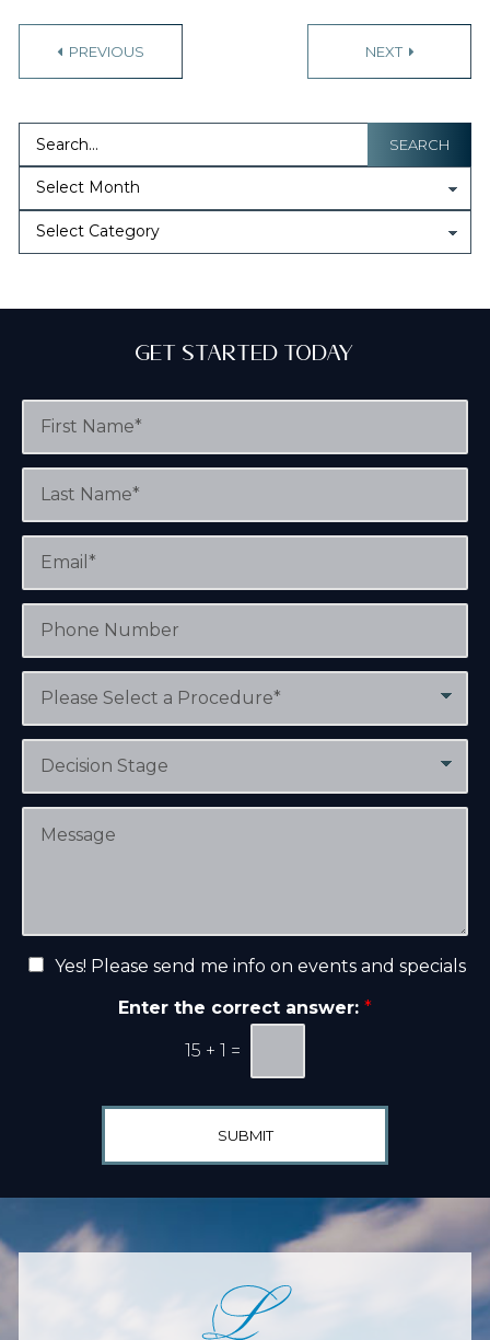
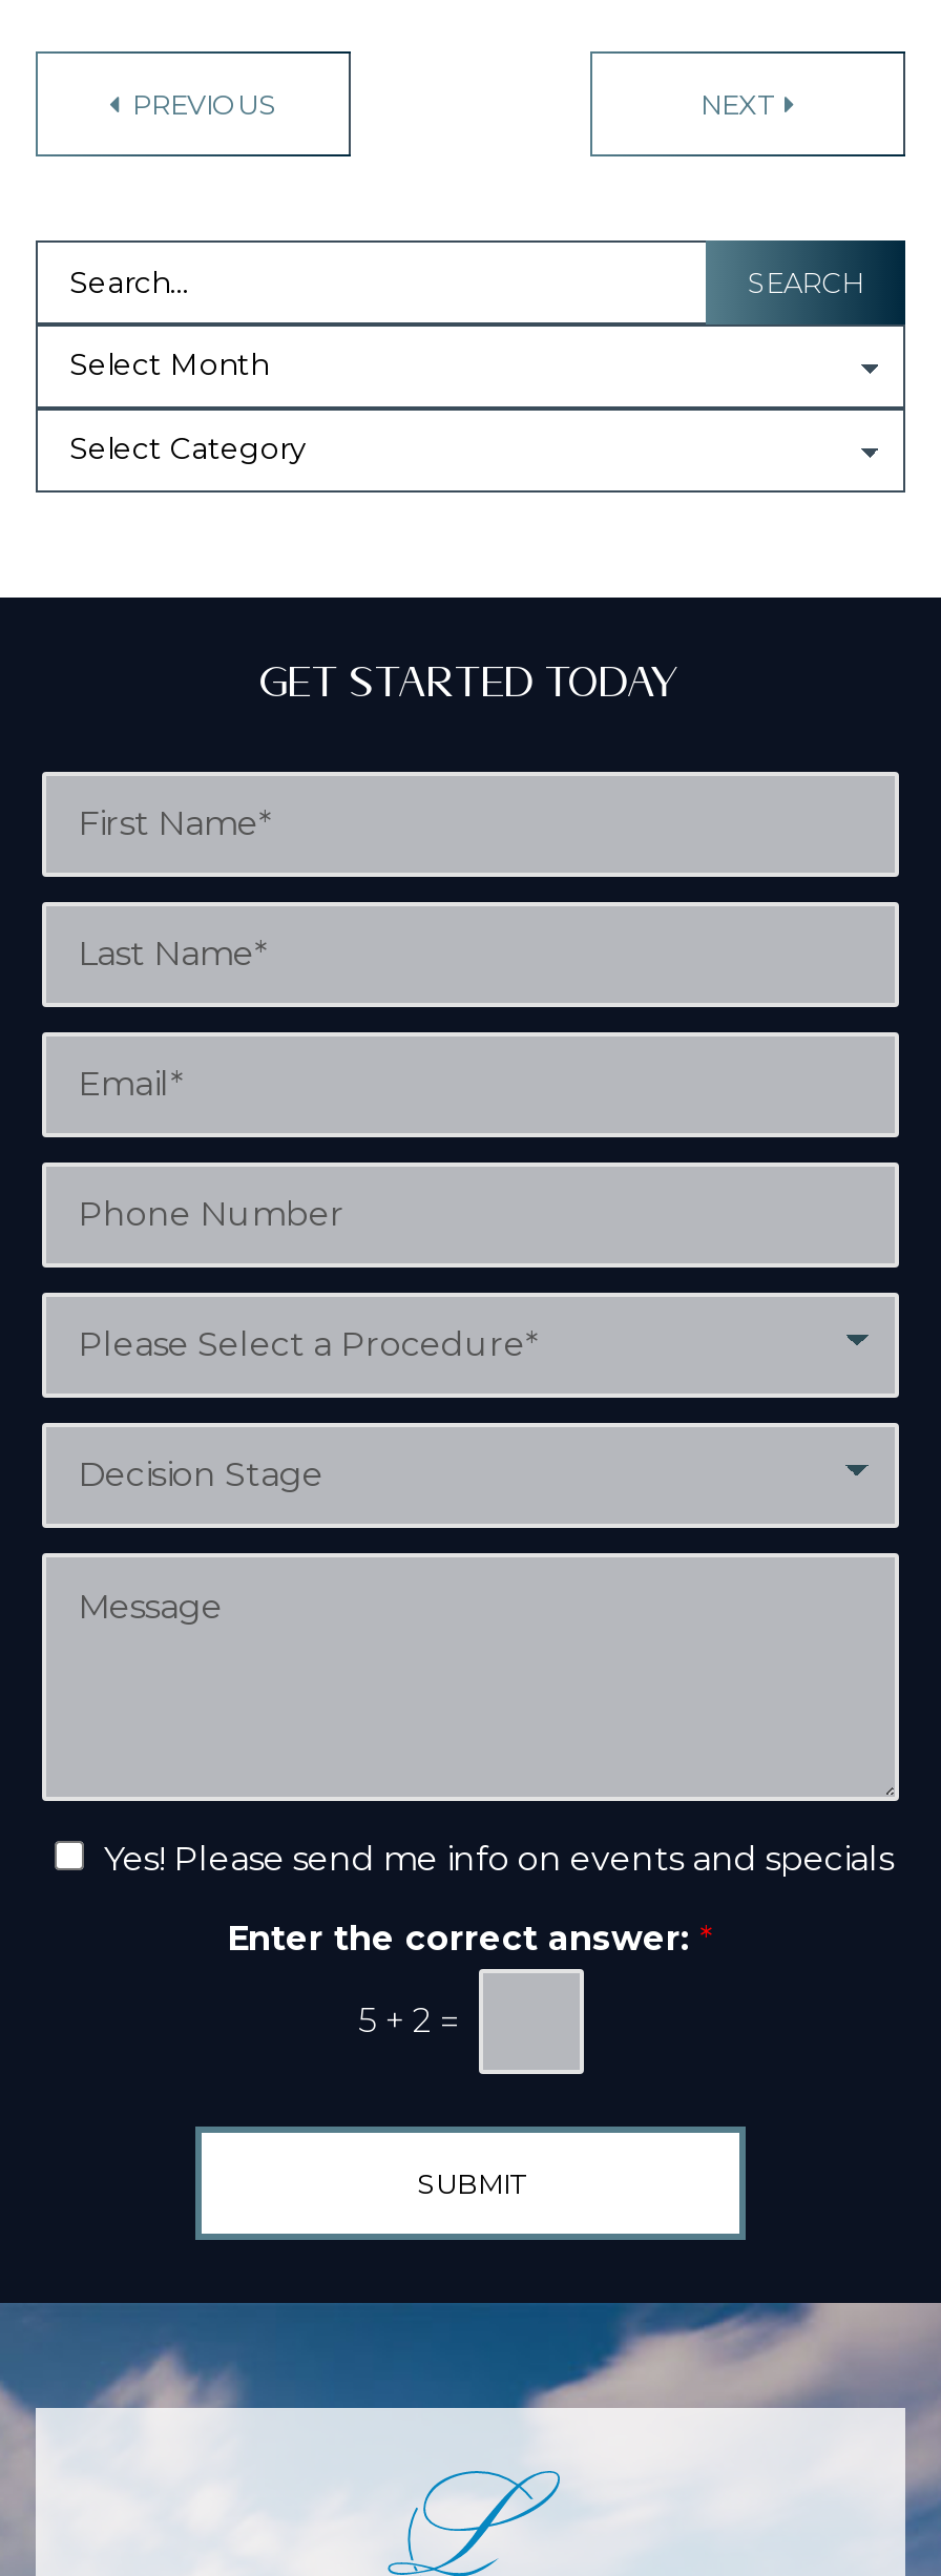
[185,1040,241,1061] 15 + 1 = -> [358,2001,459,2040] 5 + 2 =

